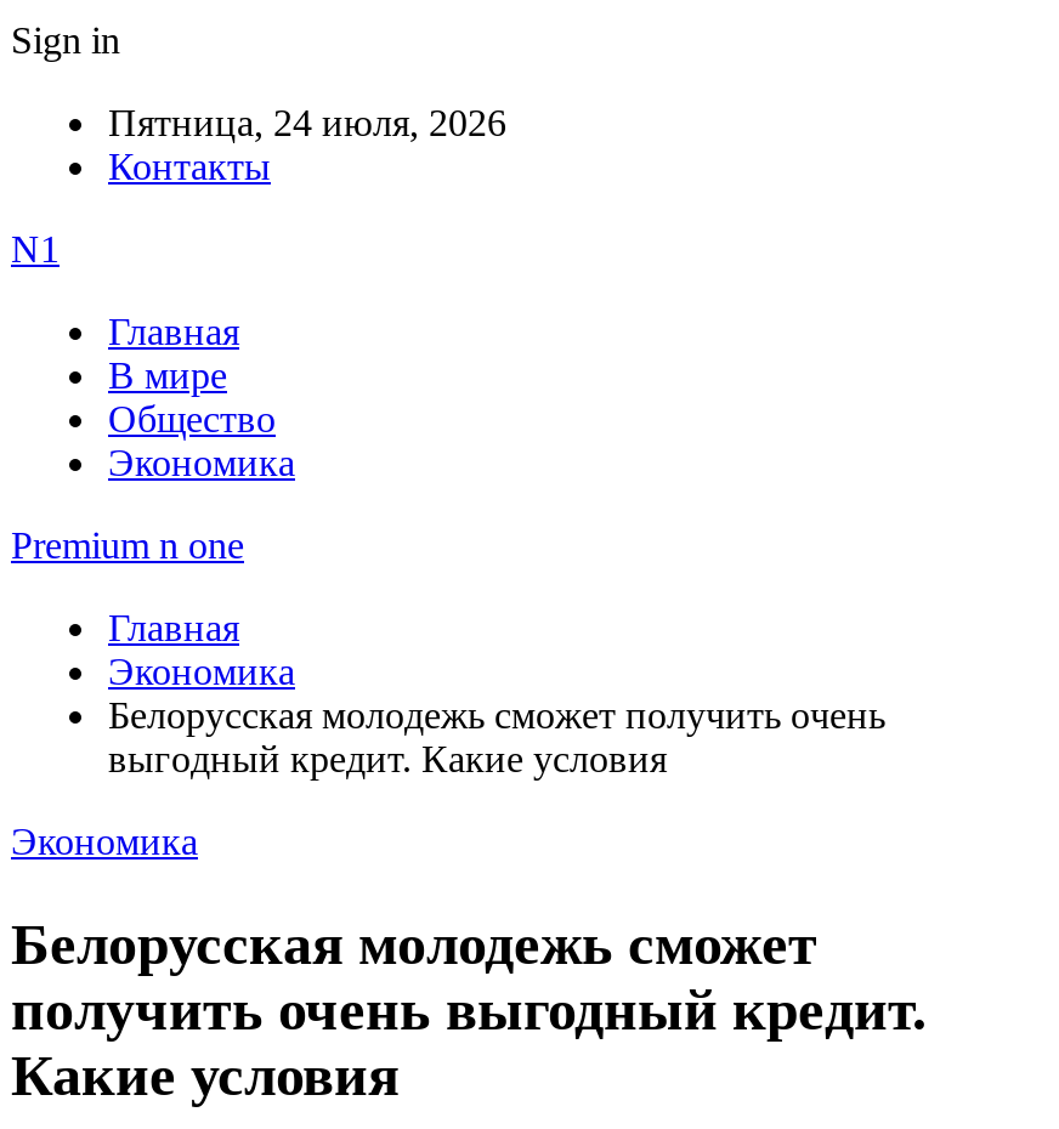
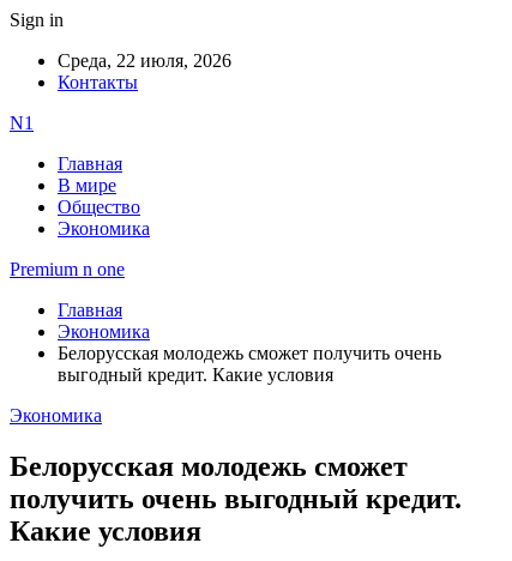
[108,102,506,143] Пятница, 24 июля, 2026 -> [58,50,231,71] Среда, 22 июля, 2026

